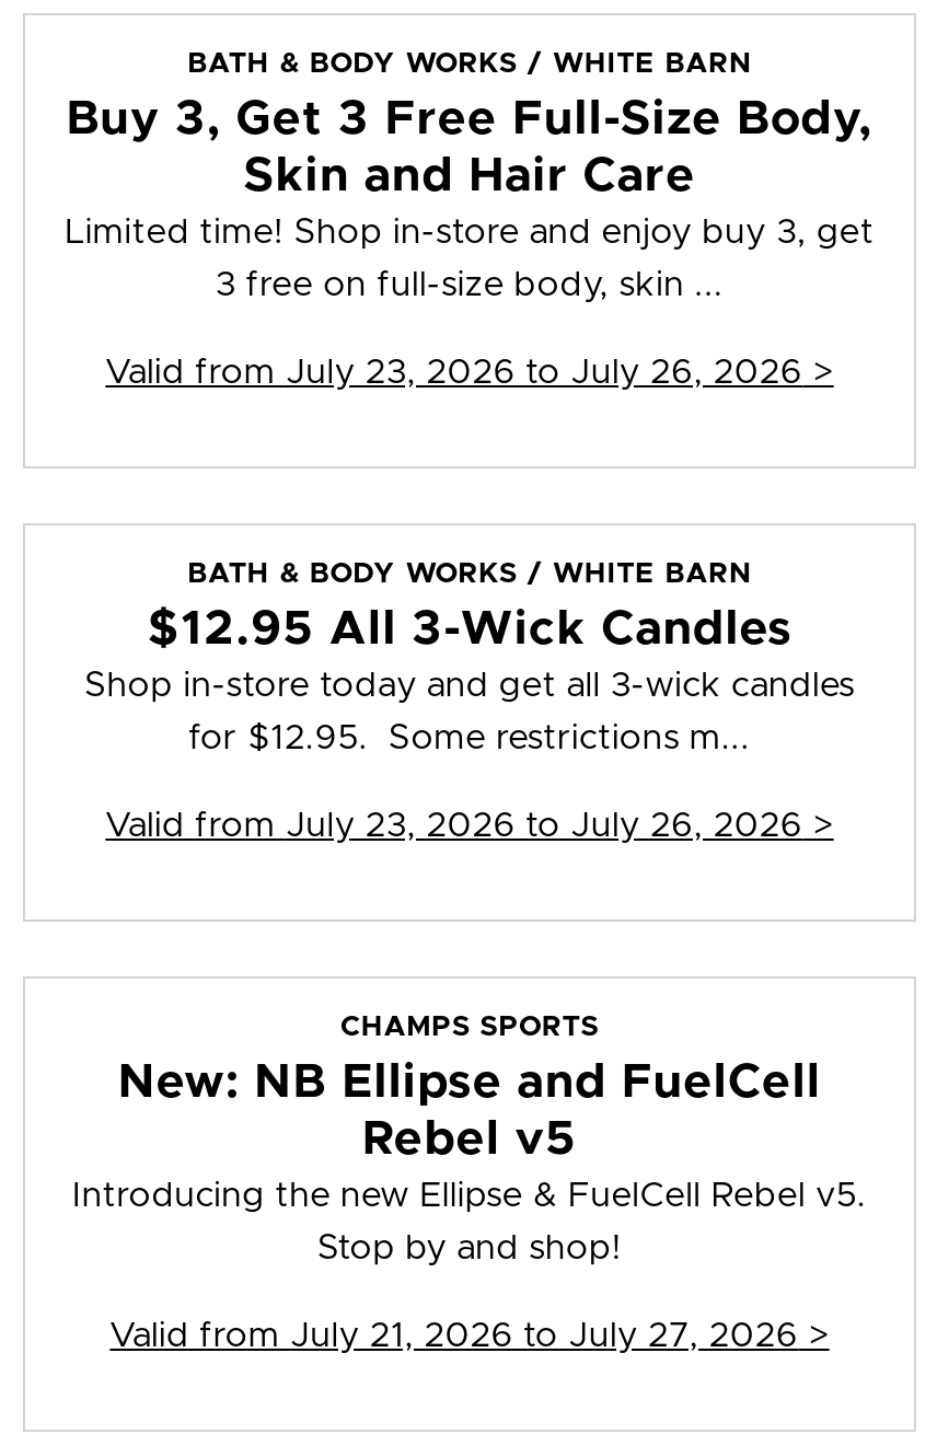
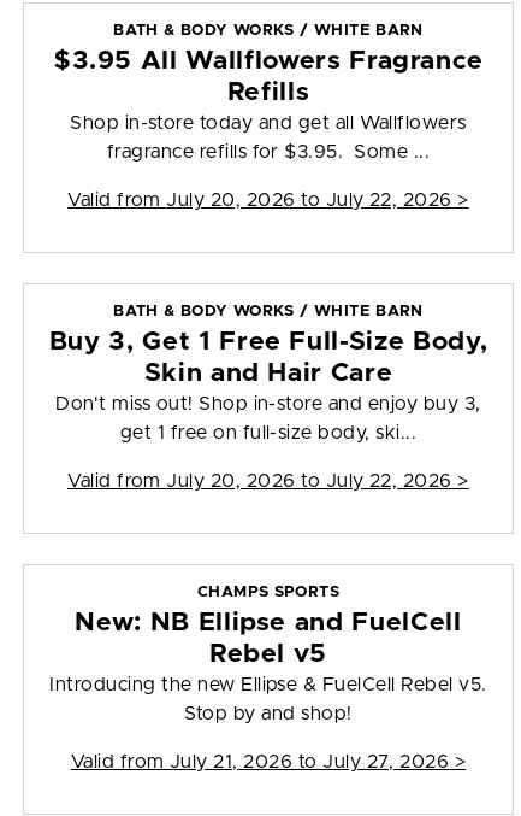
[65,97,875,250] Buy 3, Get 3 Free Full-Size Body, | Limited time! Shop in-store and enjoy buy 3, get -> [53,48,484,133] $3.95 All Wallflowers Fragrance | Refills | Shop in-store today and get all Wallflowers
moved [243,154,696,200] -> [144,361,393,386]: Skin and Hair Care
[215,268,724,303] 3 free on full-size body, skin ... -> [107,142,430,162] fragrance refills for $3.95. Some ...
[106,355,834,390] Valid from July 23, 2026 to July 26, 2026 > -> [68,191,469,210] Valid from July 20, 2026 to July 22, 2026 >
[84,607,855,703] $12.95 All 3-Wick Candles | Shop in-store today and get all 3-wick candles -> [49,329,488,414] Buy 3, Get 1 Free Full-Size Body, | Don't miss out! Shop in-store and enjoy buy 3,
[188,721,751,756] for $12.95. Some restrictions m... -> [120,423,416,443] get 1 free on full-size body, ski...
[106,808,834,843] Valid from July 23, 2026 to July 26, 2026 > -> [68,472,469,491] Valid from July 20, 2026 to July 22, 2026 >

